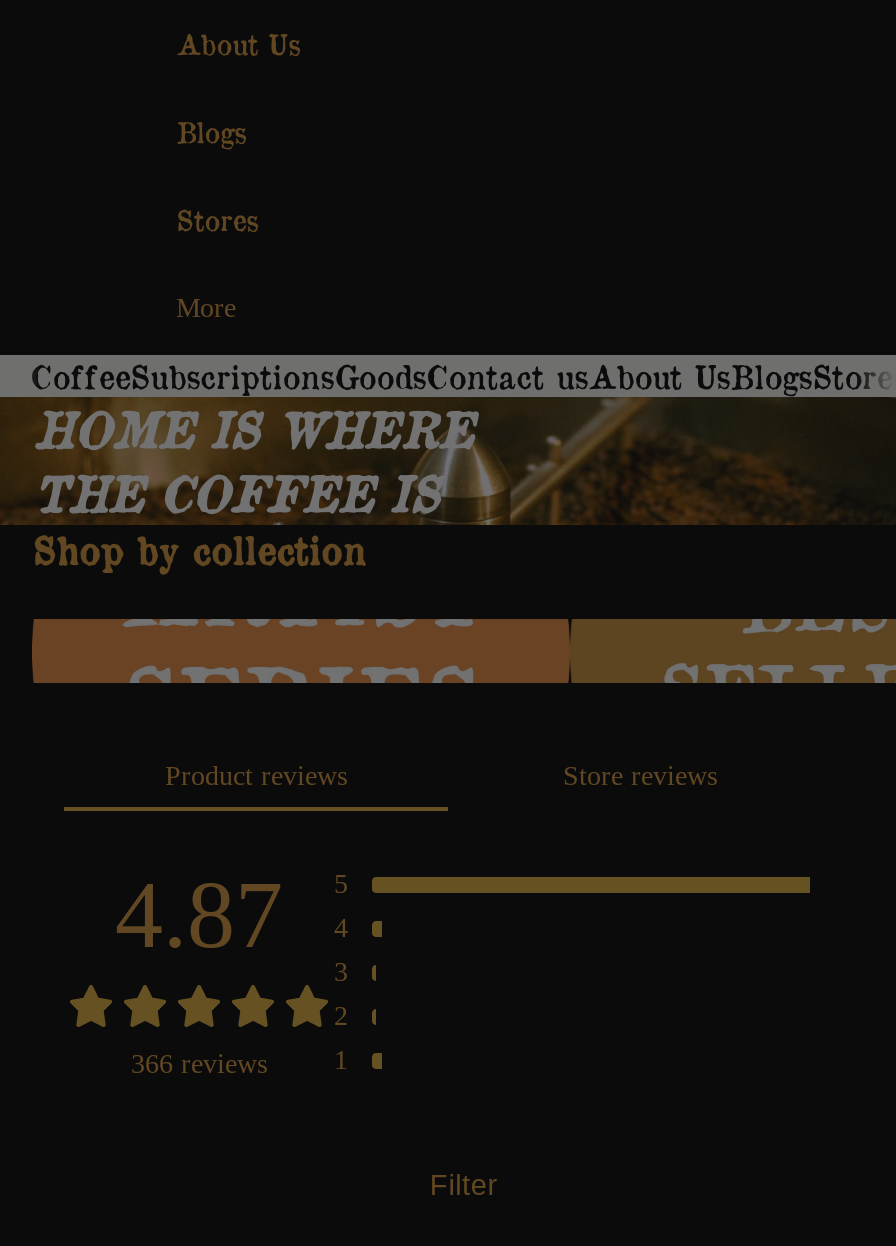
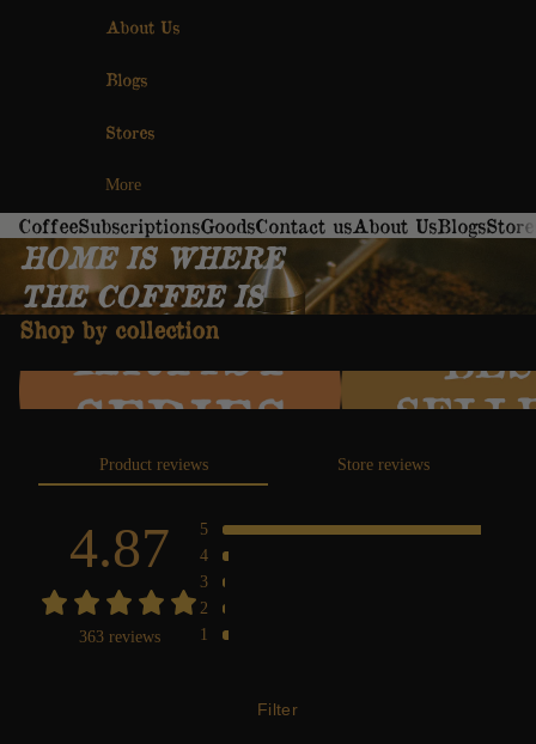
[131,1048,267,1078] 366 reviews -> [78,628,160,646] 363 reviews

